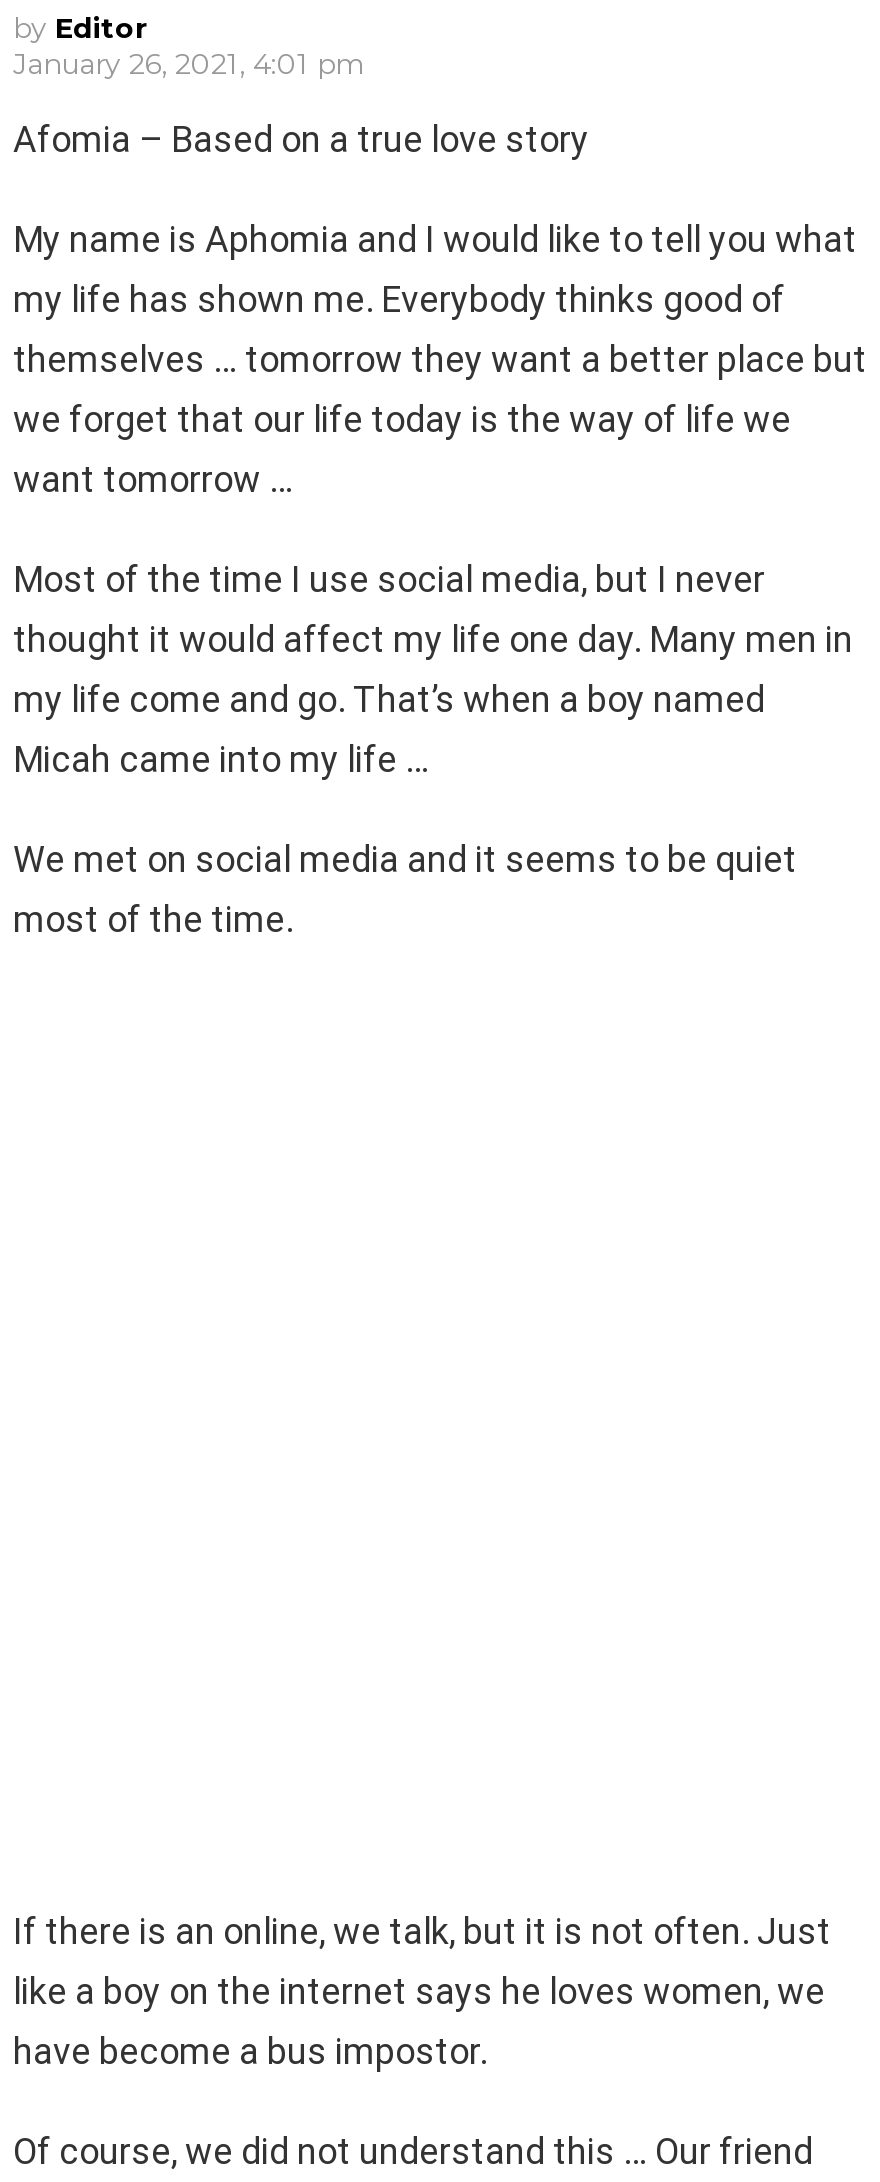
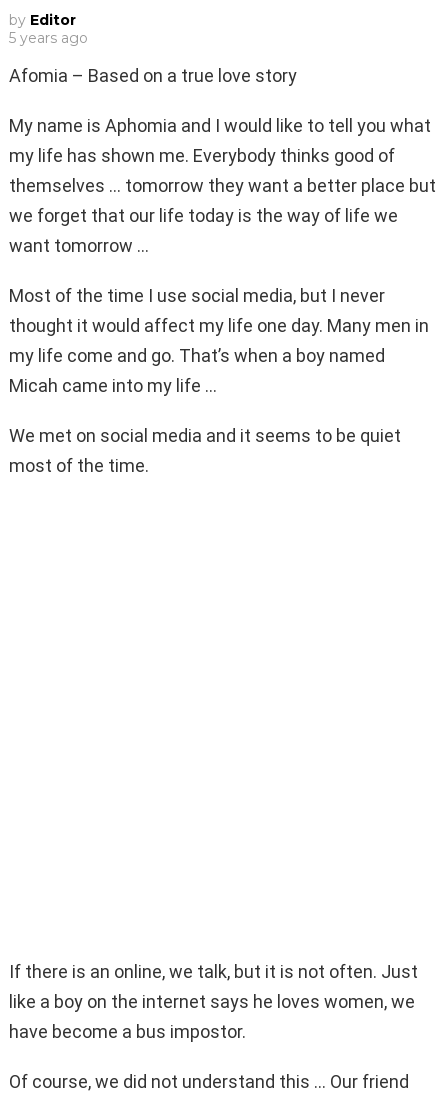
[13,46,365,82] January 26, 2021, 4:01 pm -> [9,29,88,47] 5 years ago

